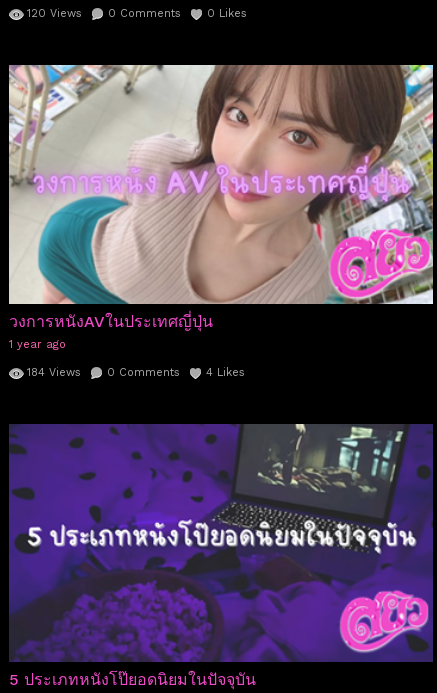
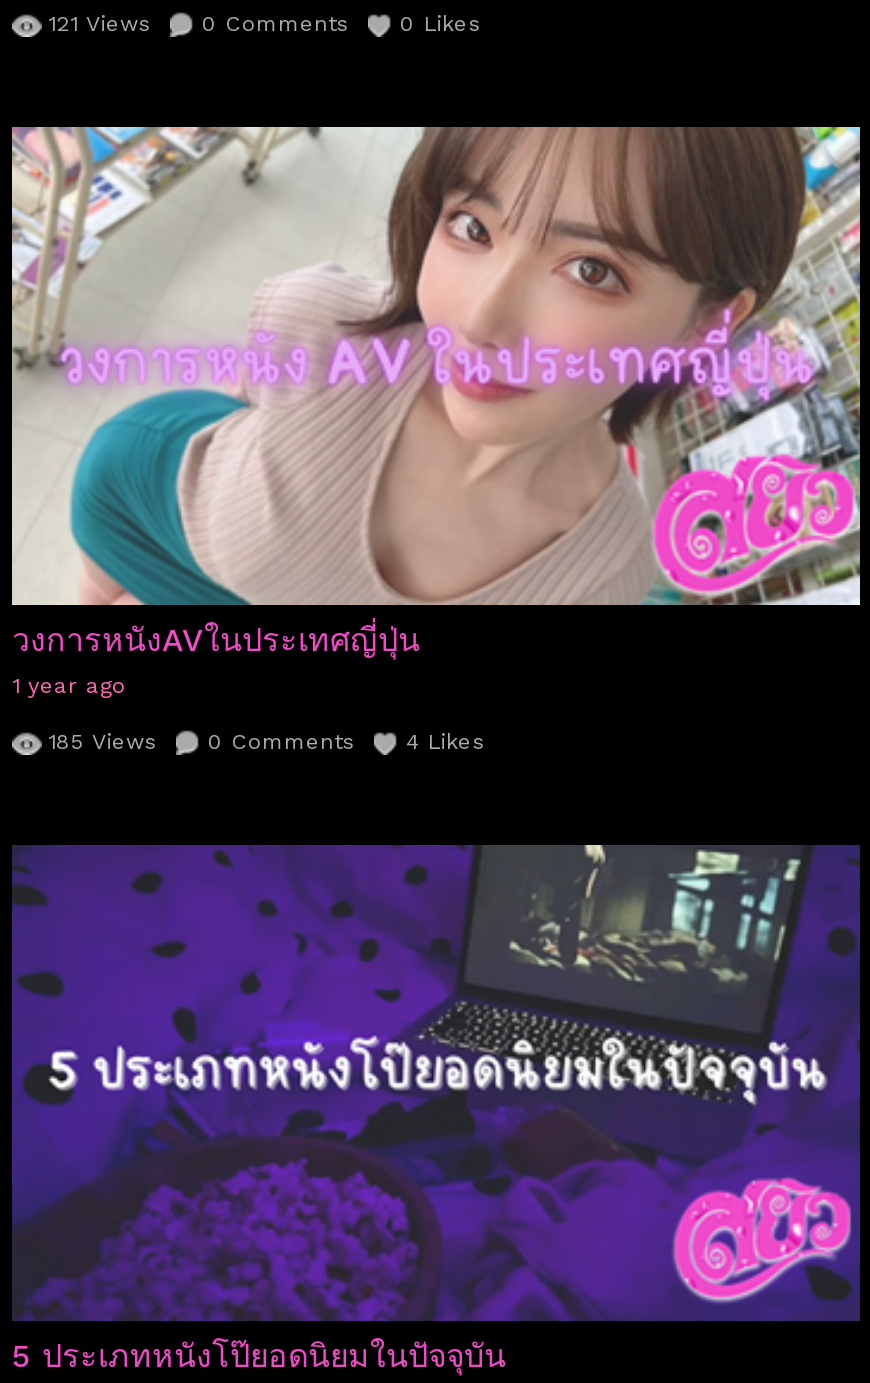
[27,7,82,20] 120 Views -> [48,12,150,38] 121 Views
[27,366,245,379] 184 Views 0 Comments 4 Likes -> [48,728,484,754] 185 Views 0 Comments 4 Likes

